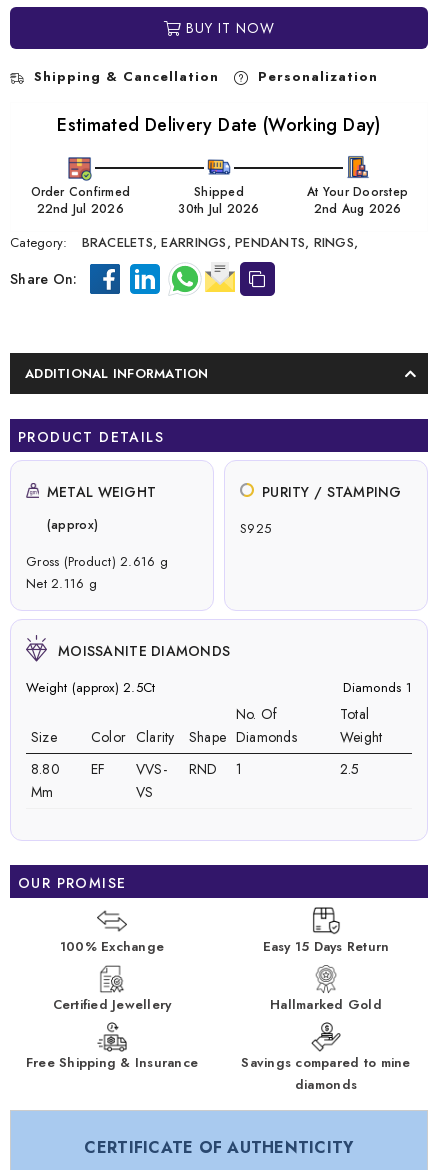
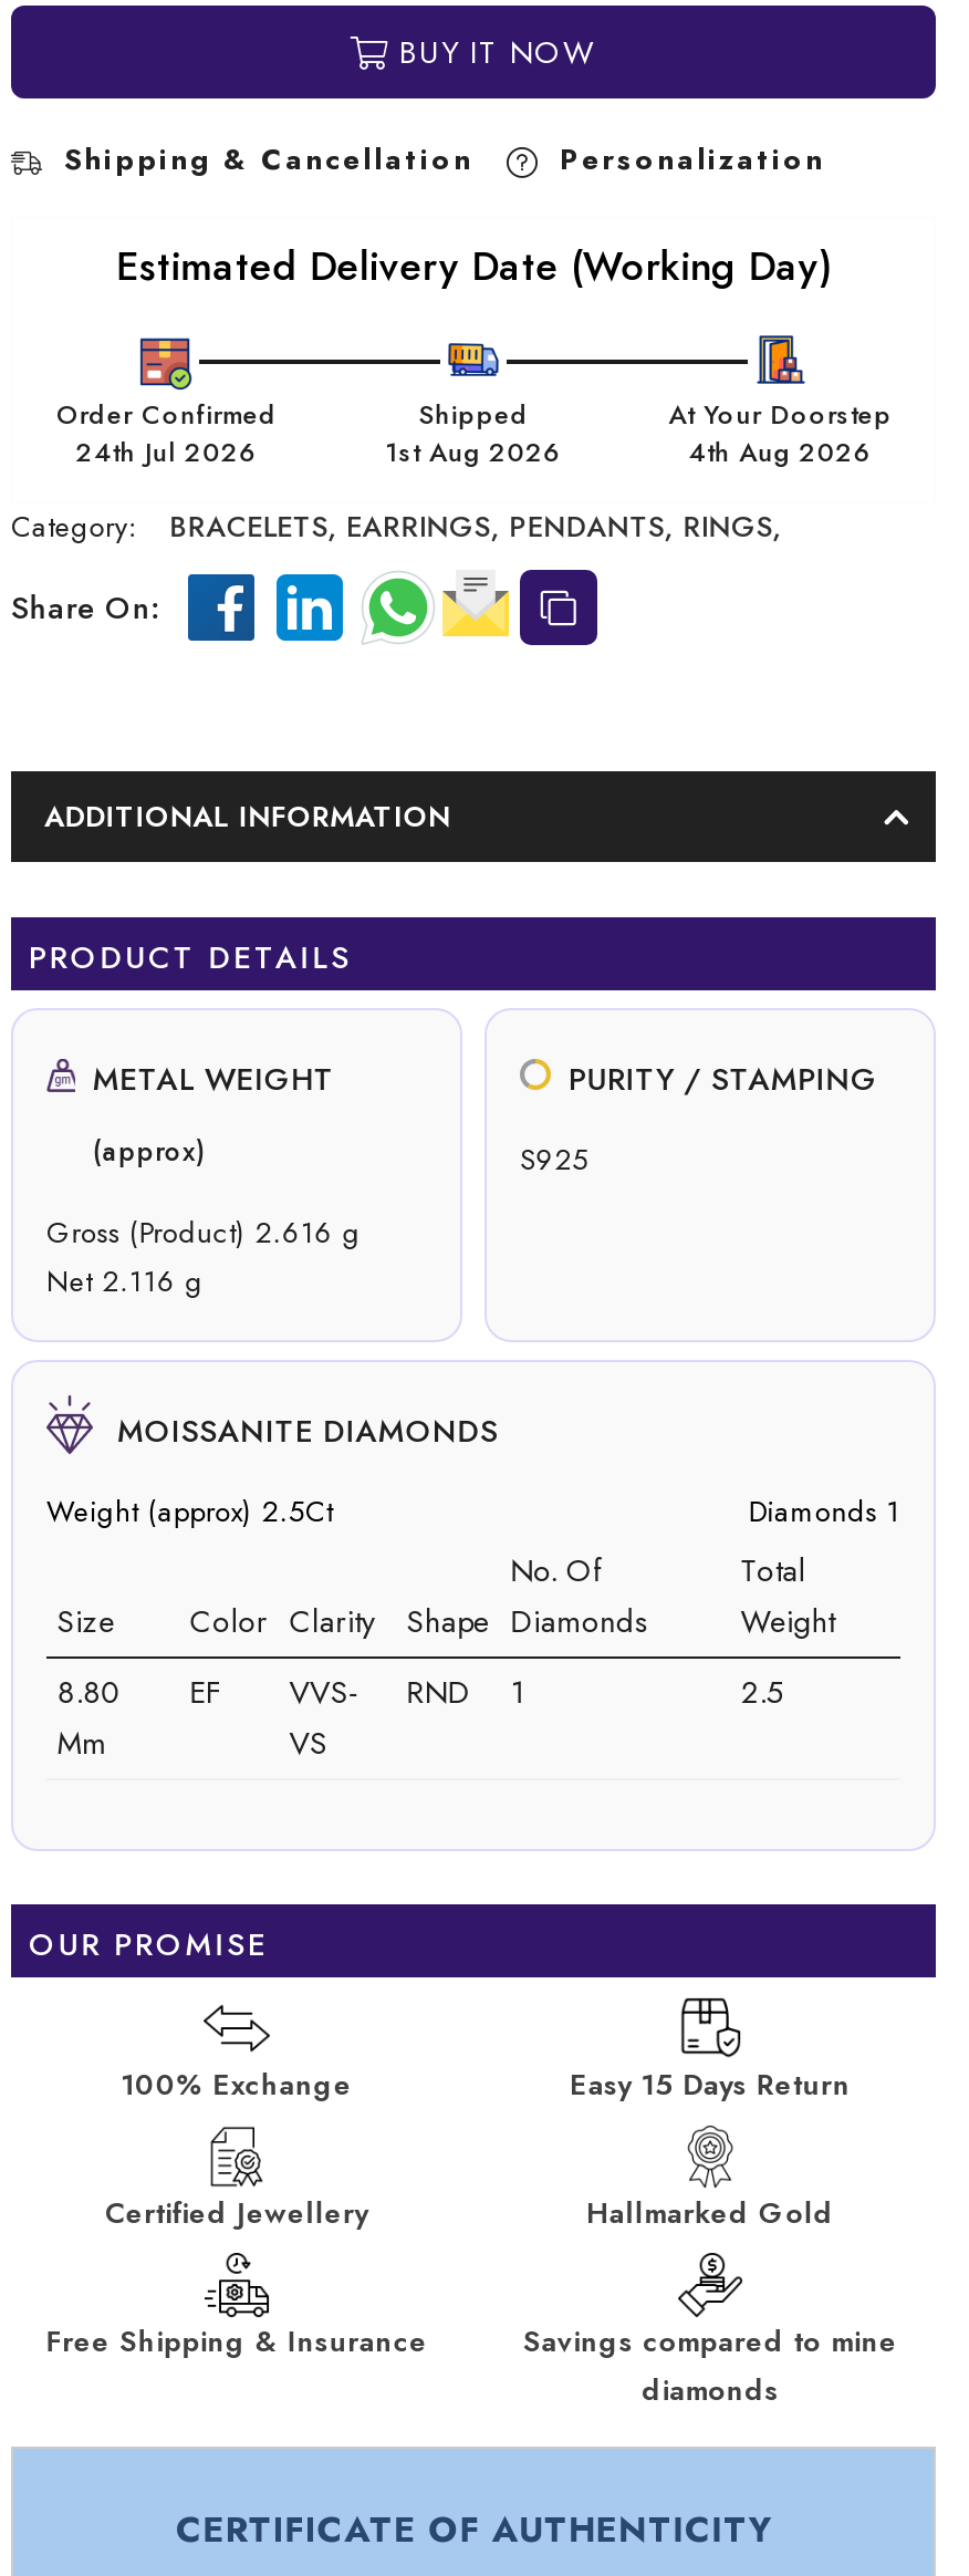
[37,200,124,218] 22nd Jul 2026 -> [76,433,258,473] 24th Jul 2026
[178,200,260,218] 30th Jul 2026 -> [385,433,562,473] 1st Aug 2026
[314,200,402,218] 2nd Aug 2026 -> [688,433,872,473] 4th Aug 2026

